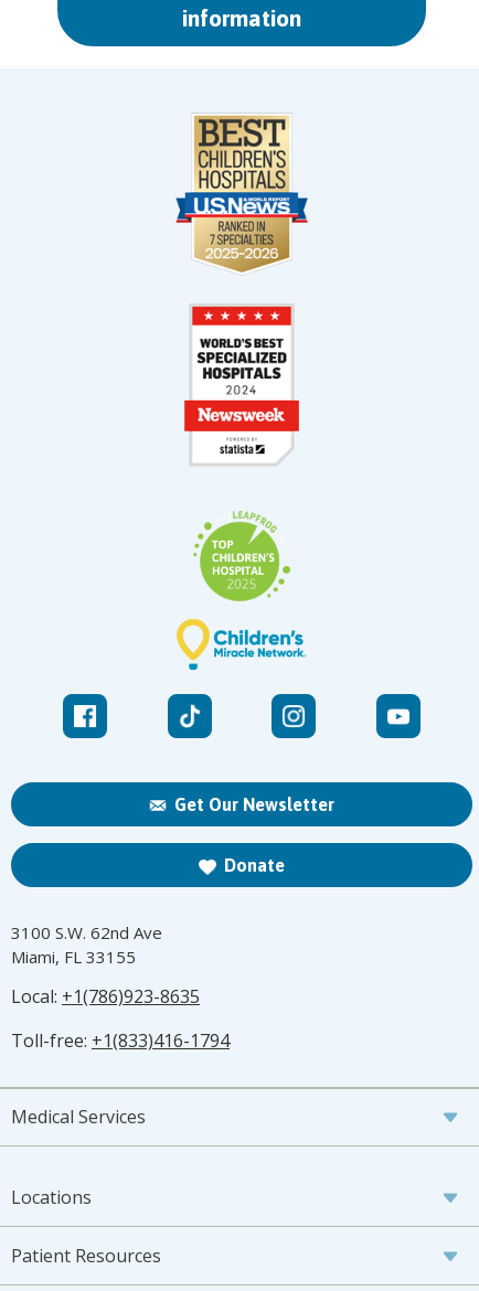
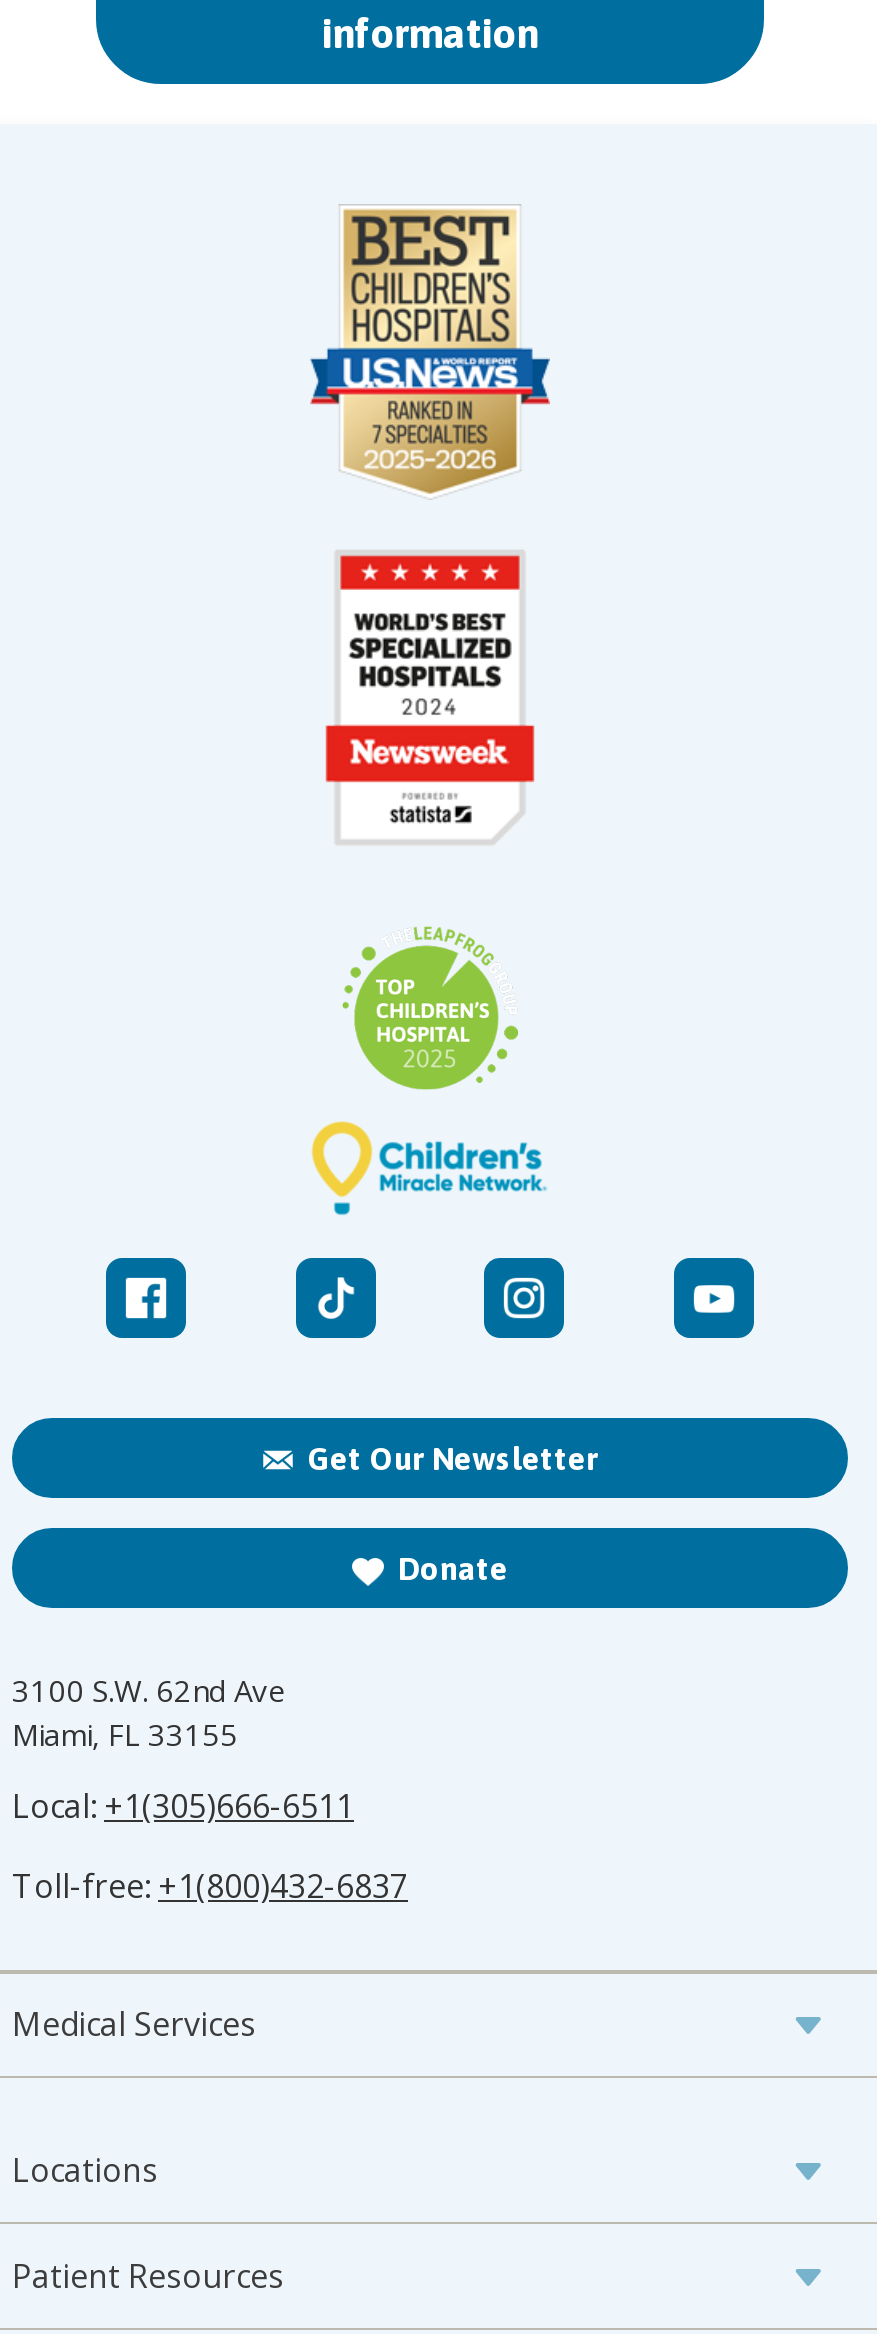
[11,985,200,1009] Local: +1(786)923-8635 -> [12,1785,354,1829] Local: +1(305)666-6511
[11,1029,230,1053] Toll-free: +1(833)416-1794 -> [12,1865,408,1909] Toll-free: +1(800)432-6837

